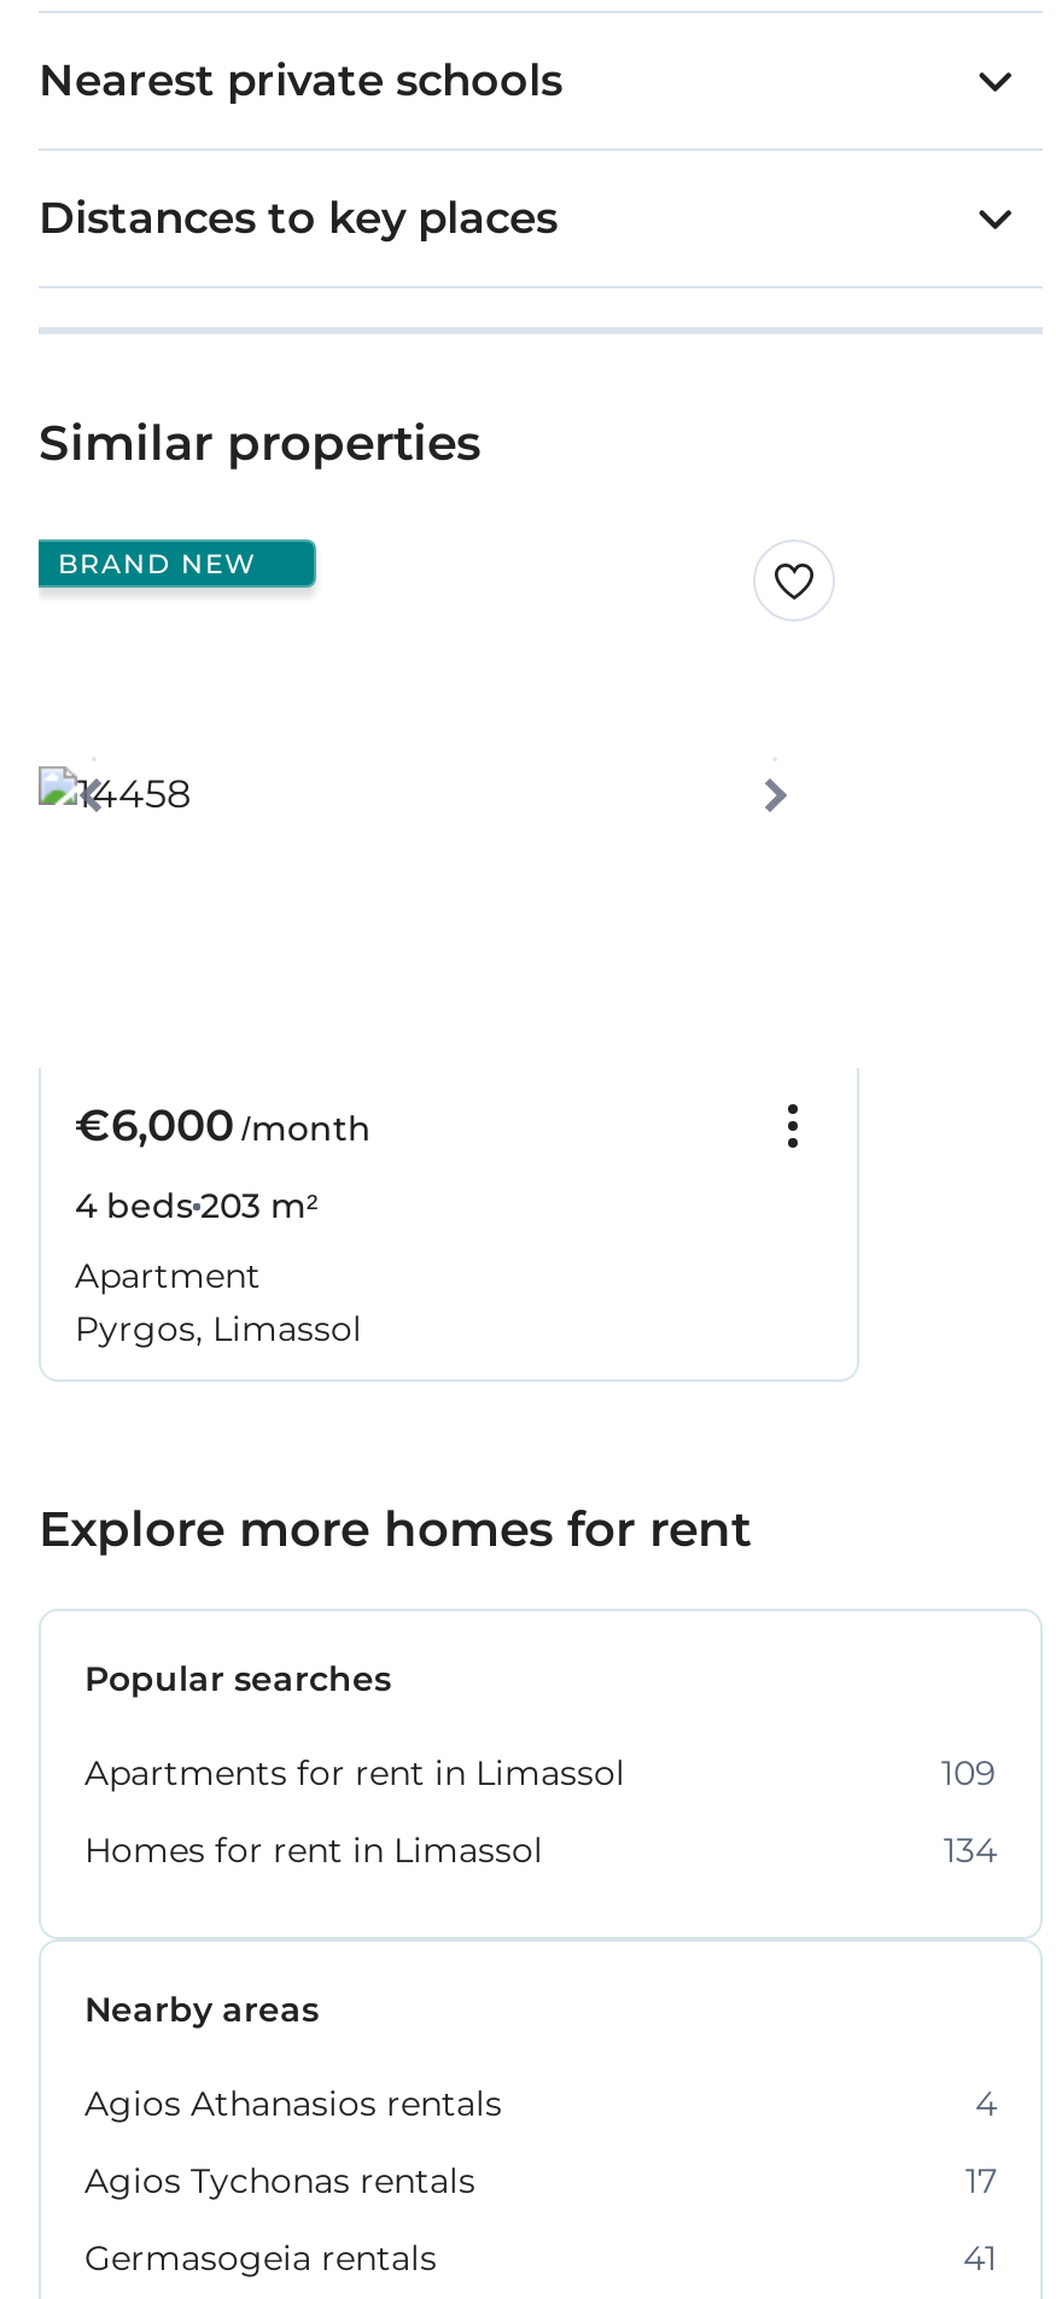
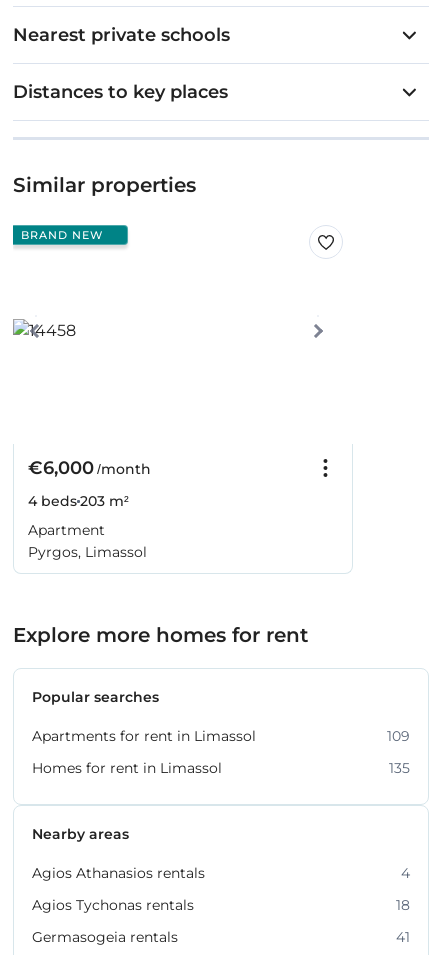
[944,1828,997,1871] 134 -> [389,759,410,777] 135
[965,2159,997,2202] 17 -> [396,896,410,914] 18

